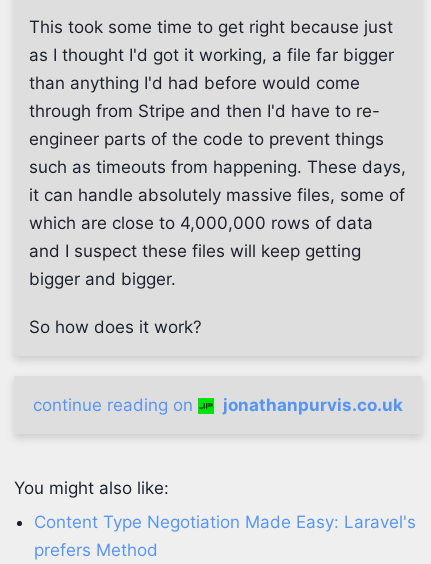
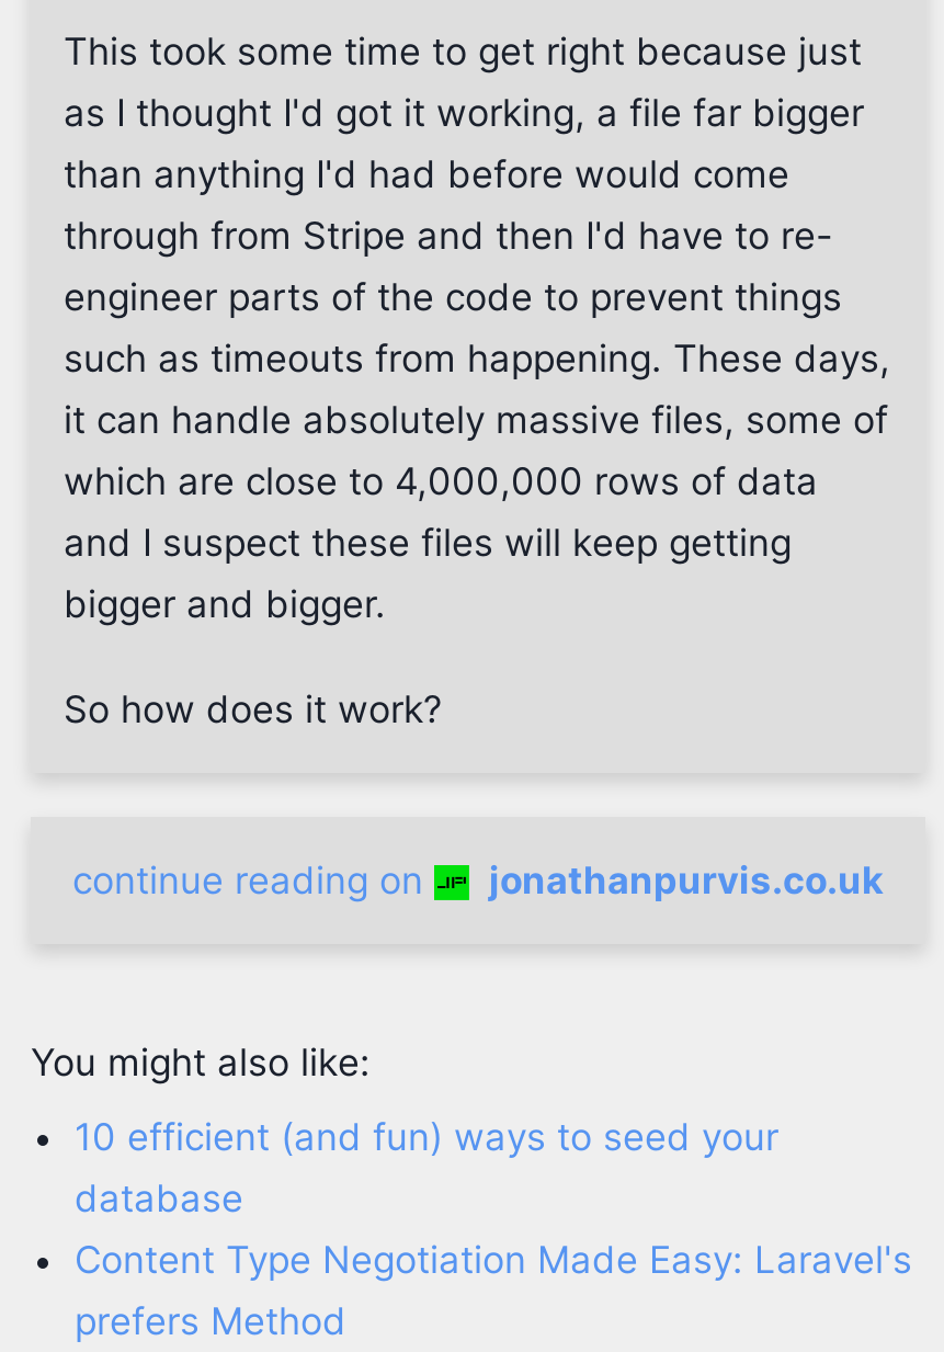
none -> [75,1115,778,1220] 10 efficient (and fun) ways to seed your | database

